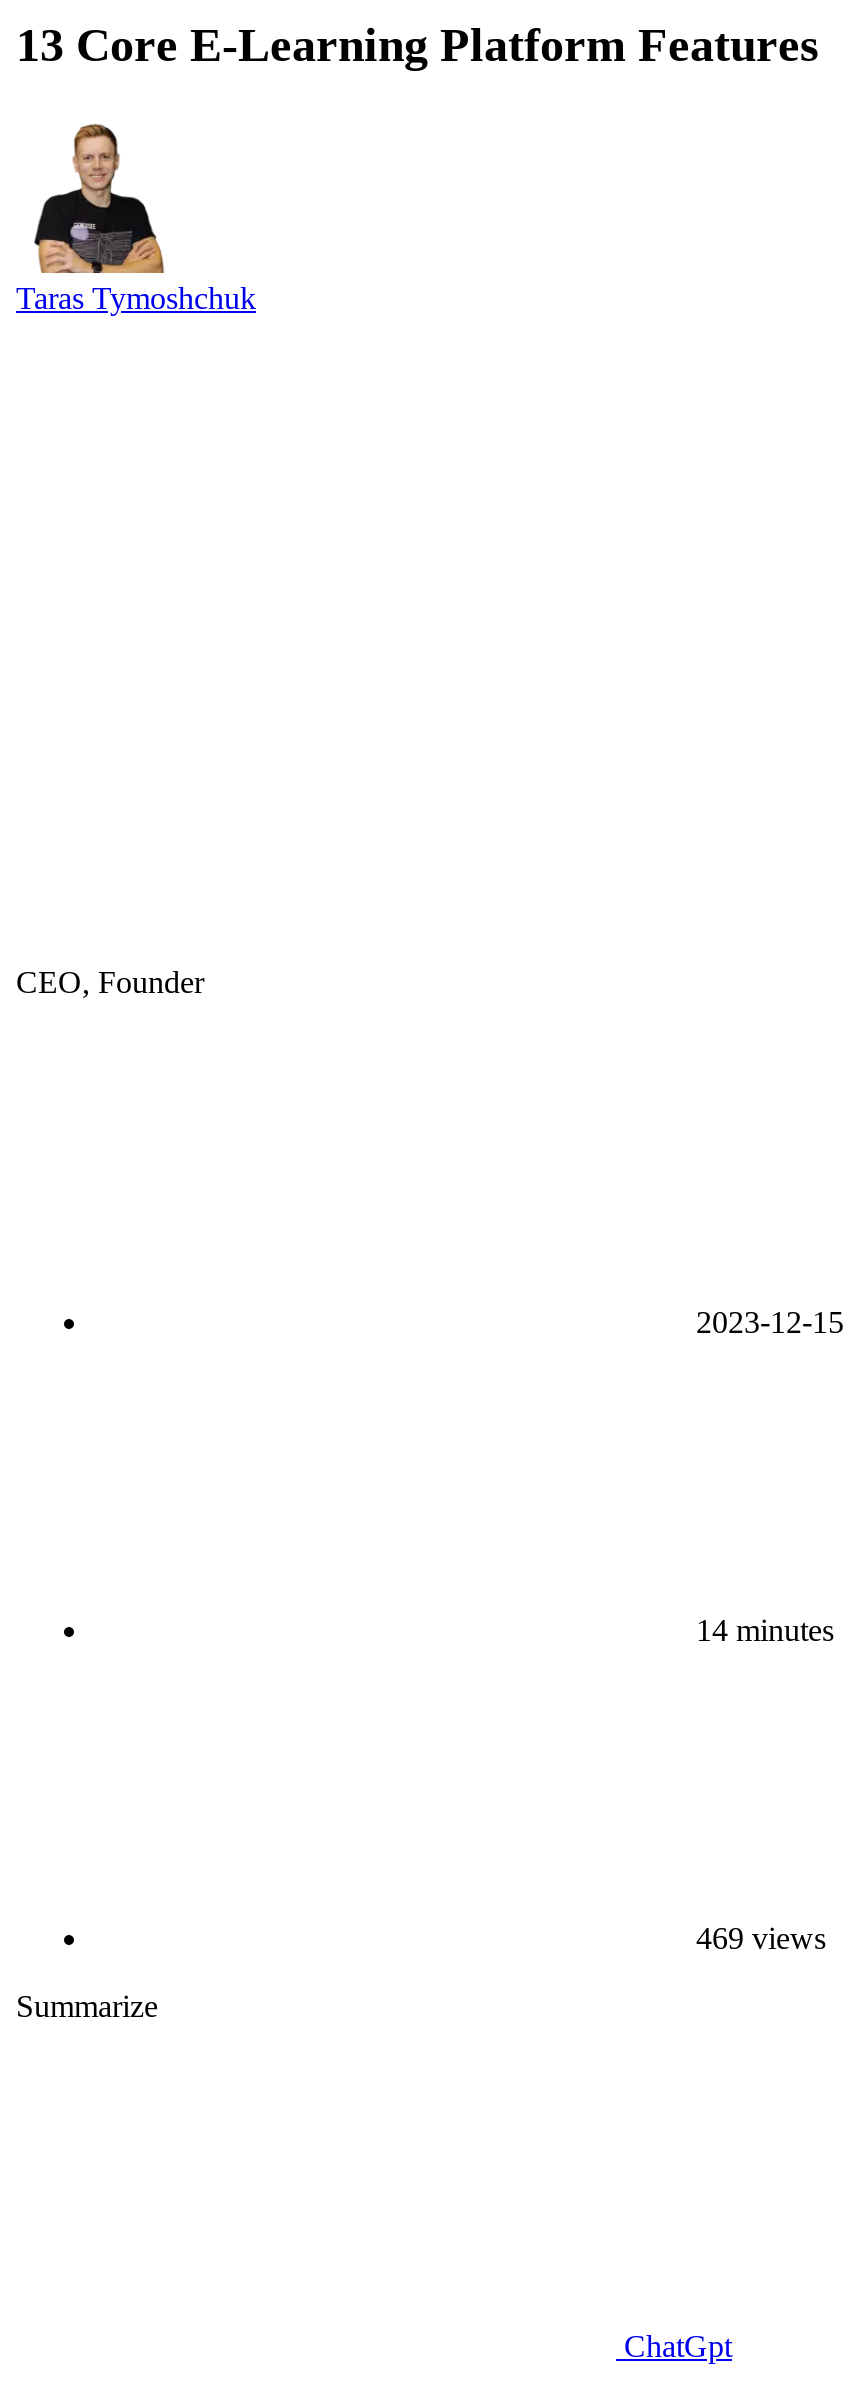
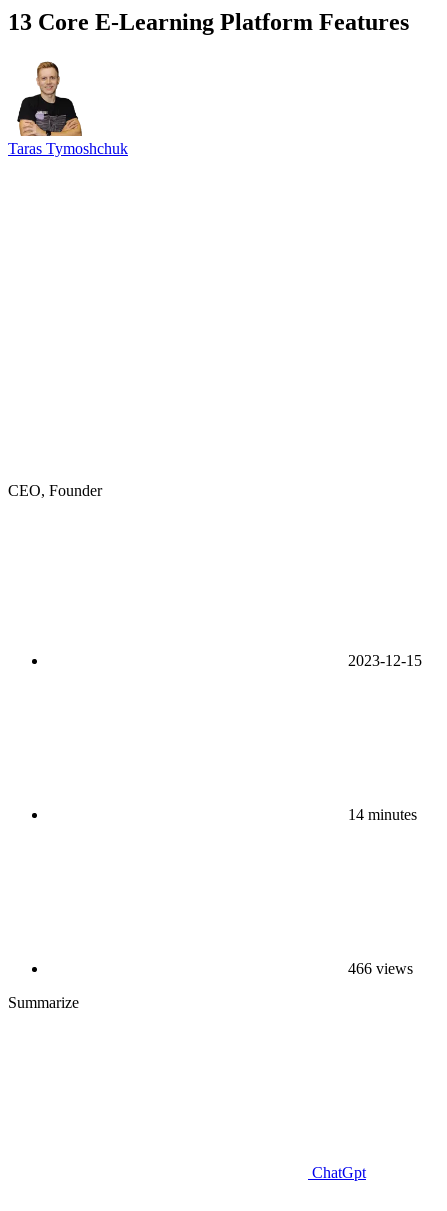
[696,1921,826,1955] 469 views -> [348,960,413,977] 466 views

